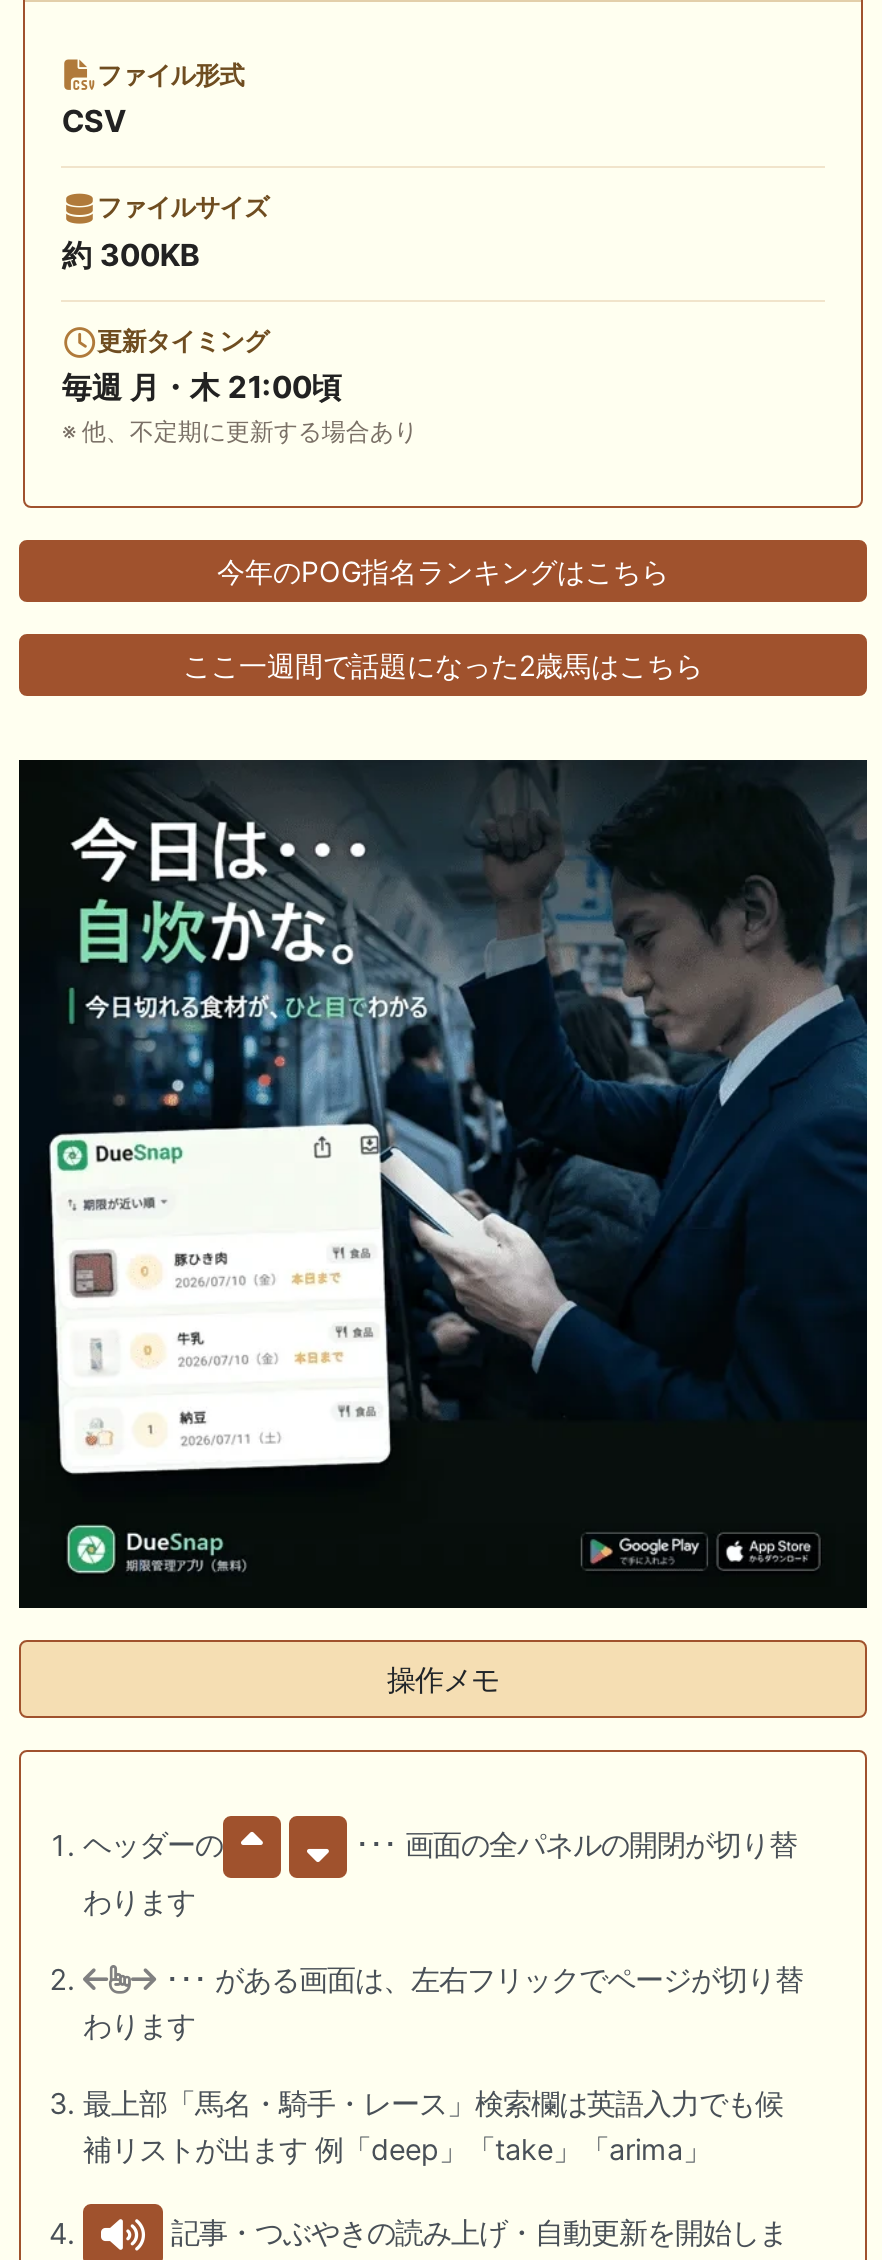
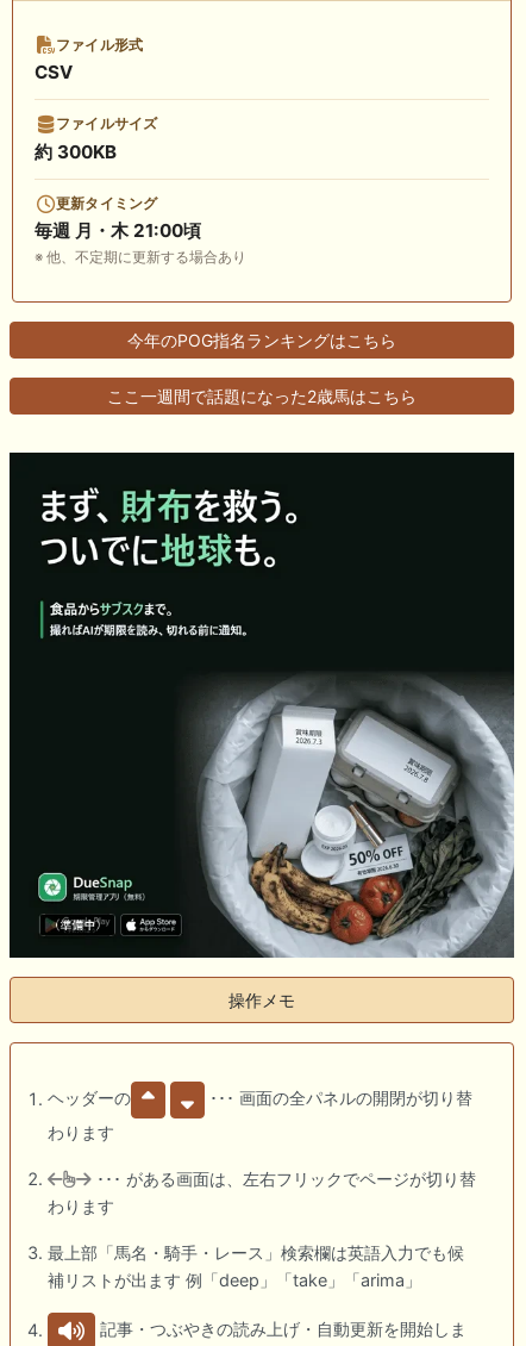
[47,762,869,1610] [image] -> [27,455,515,959] [image]

